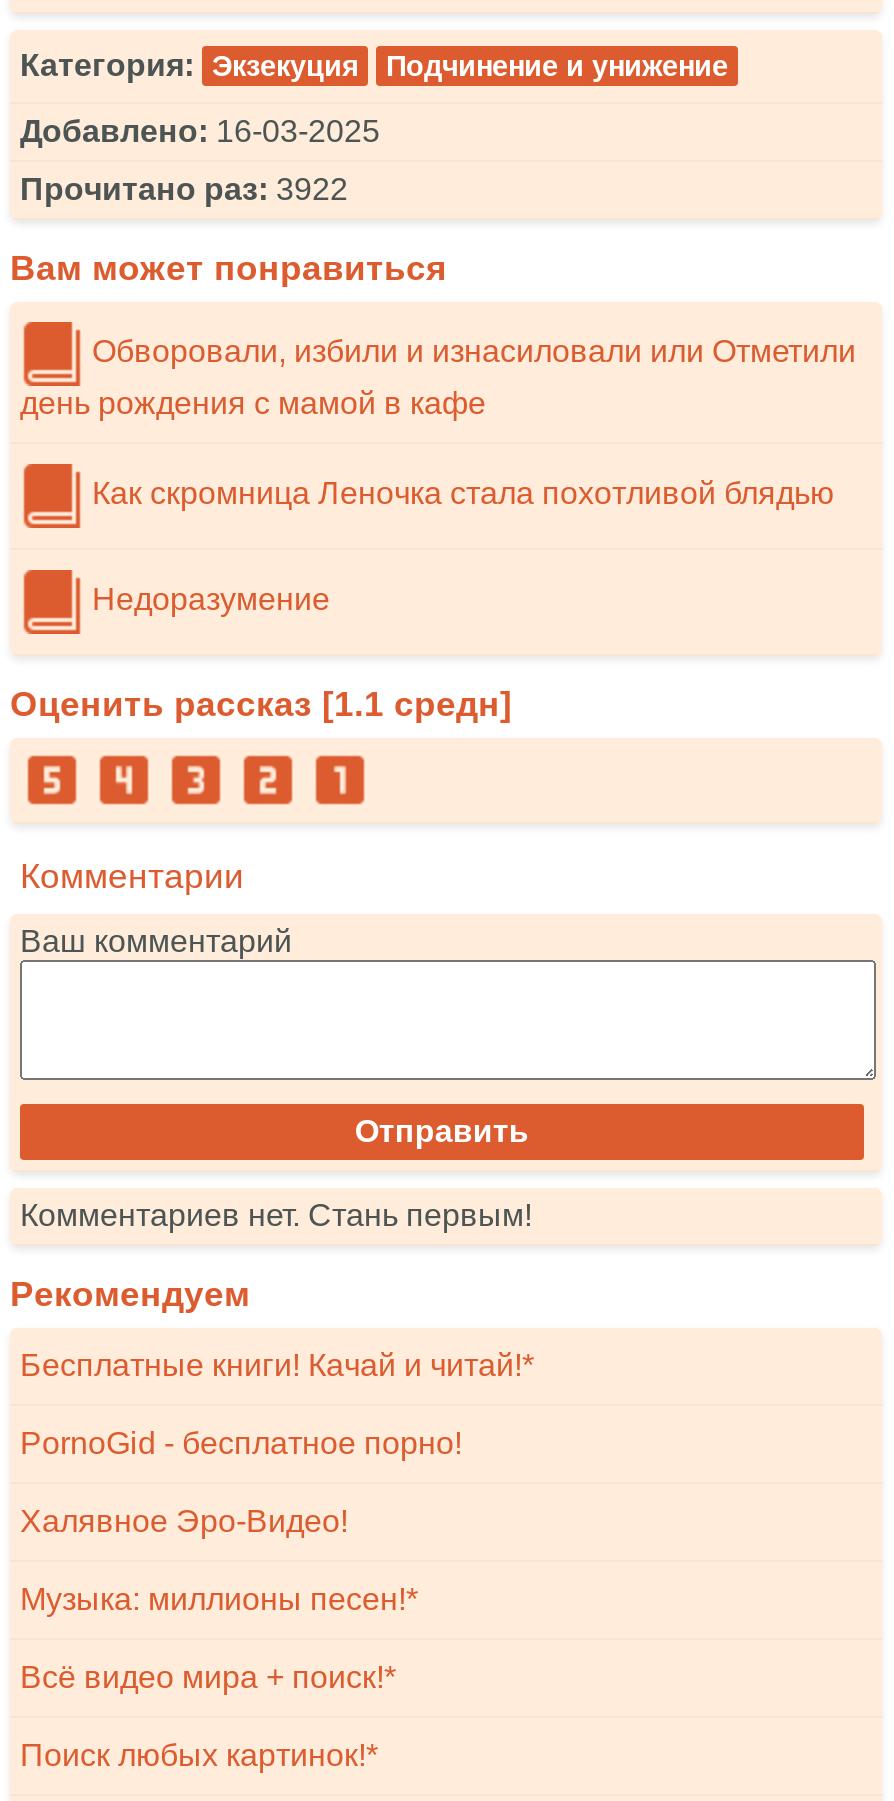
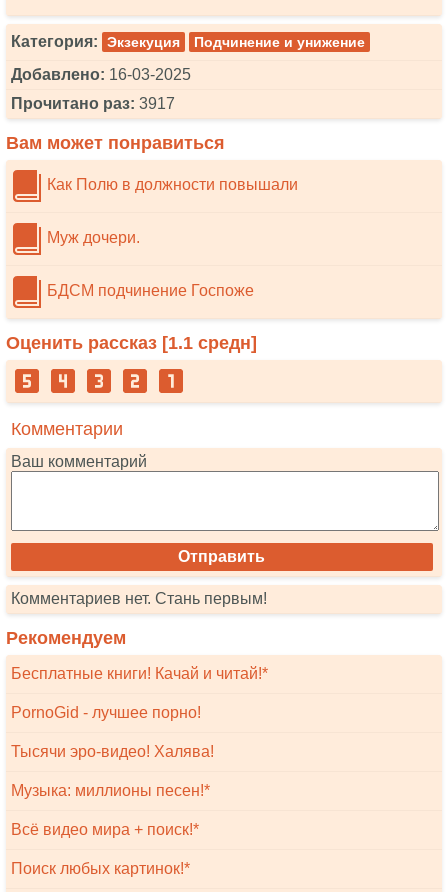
[20,172,348,206] Прочитано раз: 3922 -> [11,95,175,112] Прочитано раз: 3917
[20,334,856,616] Обворовали, избили и изнасиловали или Отметили | день рождения с мамой в кафе | Как скромница Леночка стала похотливой блядью | Недоразумение -> [43,176,298,299] Как Полю в должности повышали | Муж дочери. | БДСМ подчинение Госпоже
[20,1426,462,1460] PornoGid - бесплатное порно! -> [11,704,201,721] PornoGid - лучшее порно!
[20,1504,348,1538] Халявное Эро-Видео! -> [11,743,214,760] Тысячи эро-видео! Халява!

